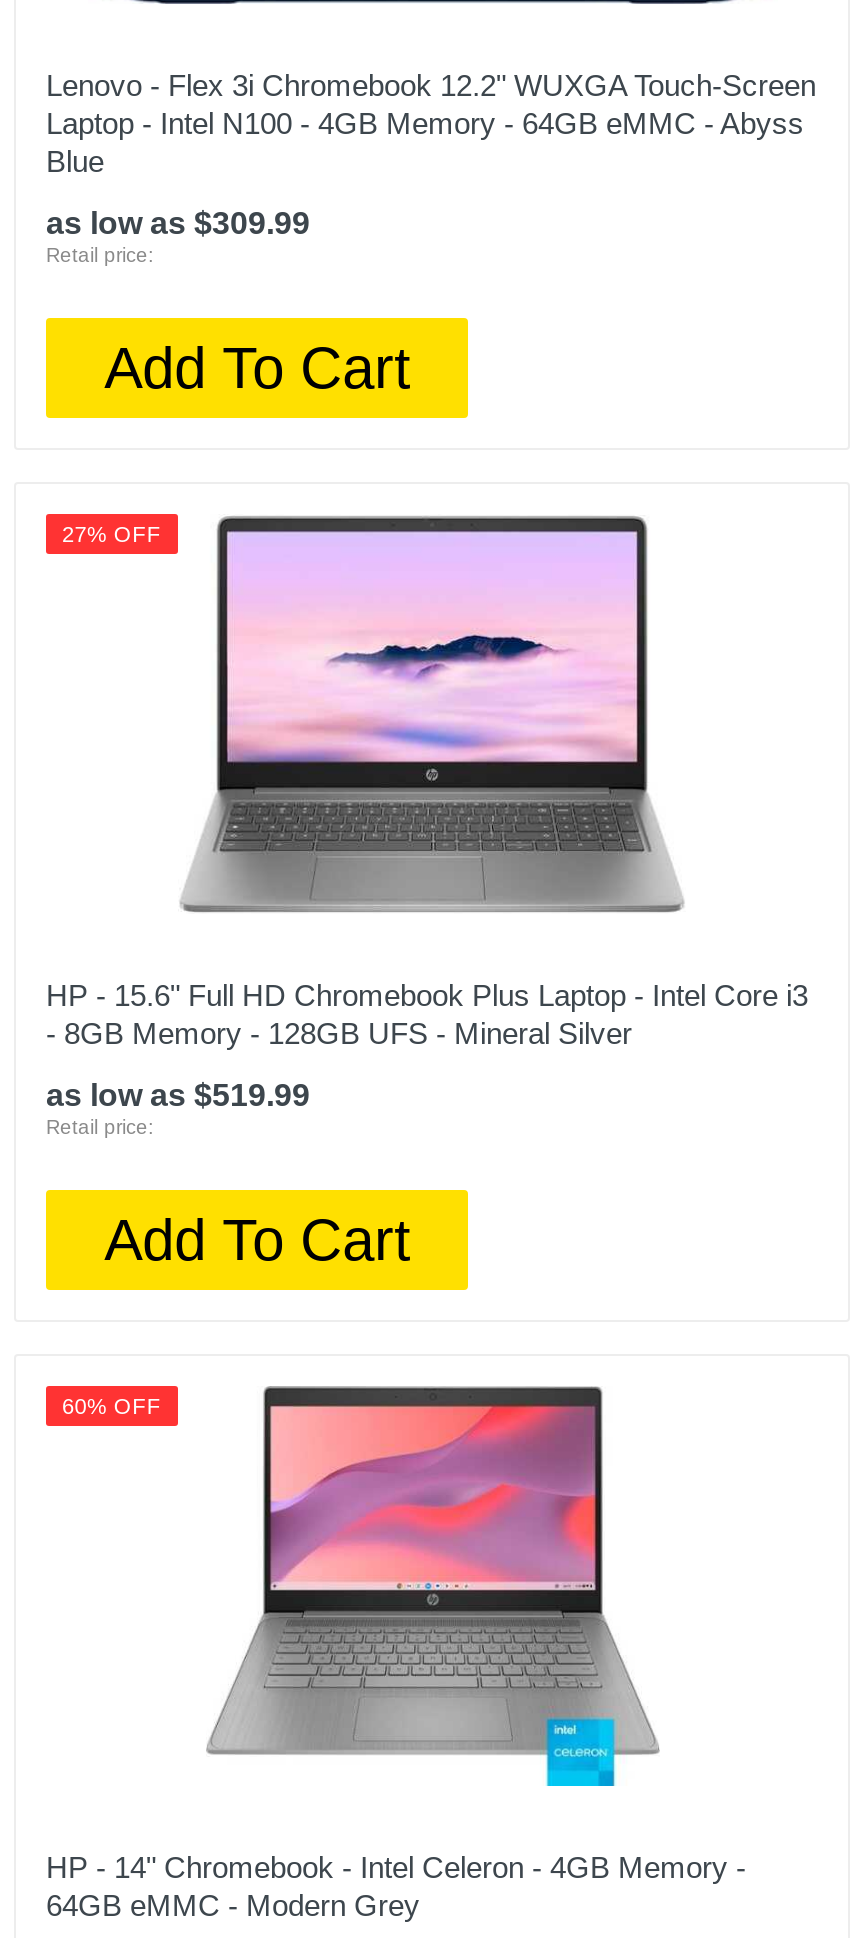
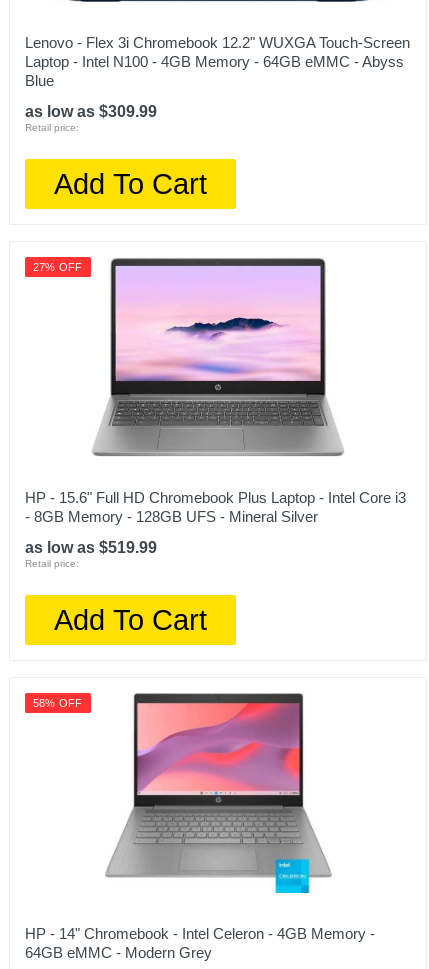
[62,1394,161,1418] 60% OFF -> [33,697,82,709] 58% OFF

